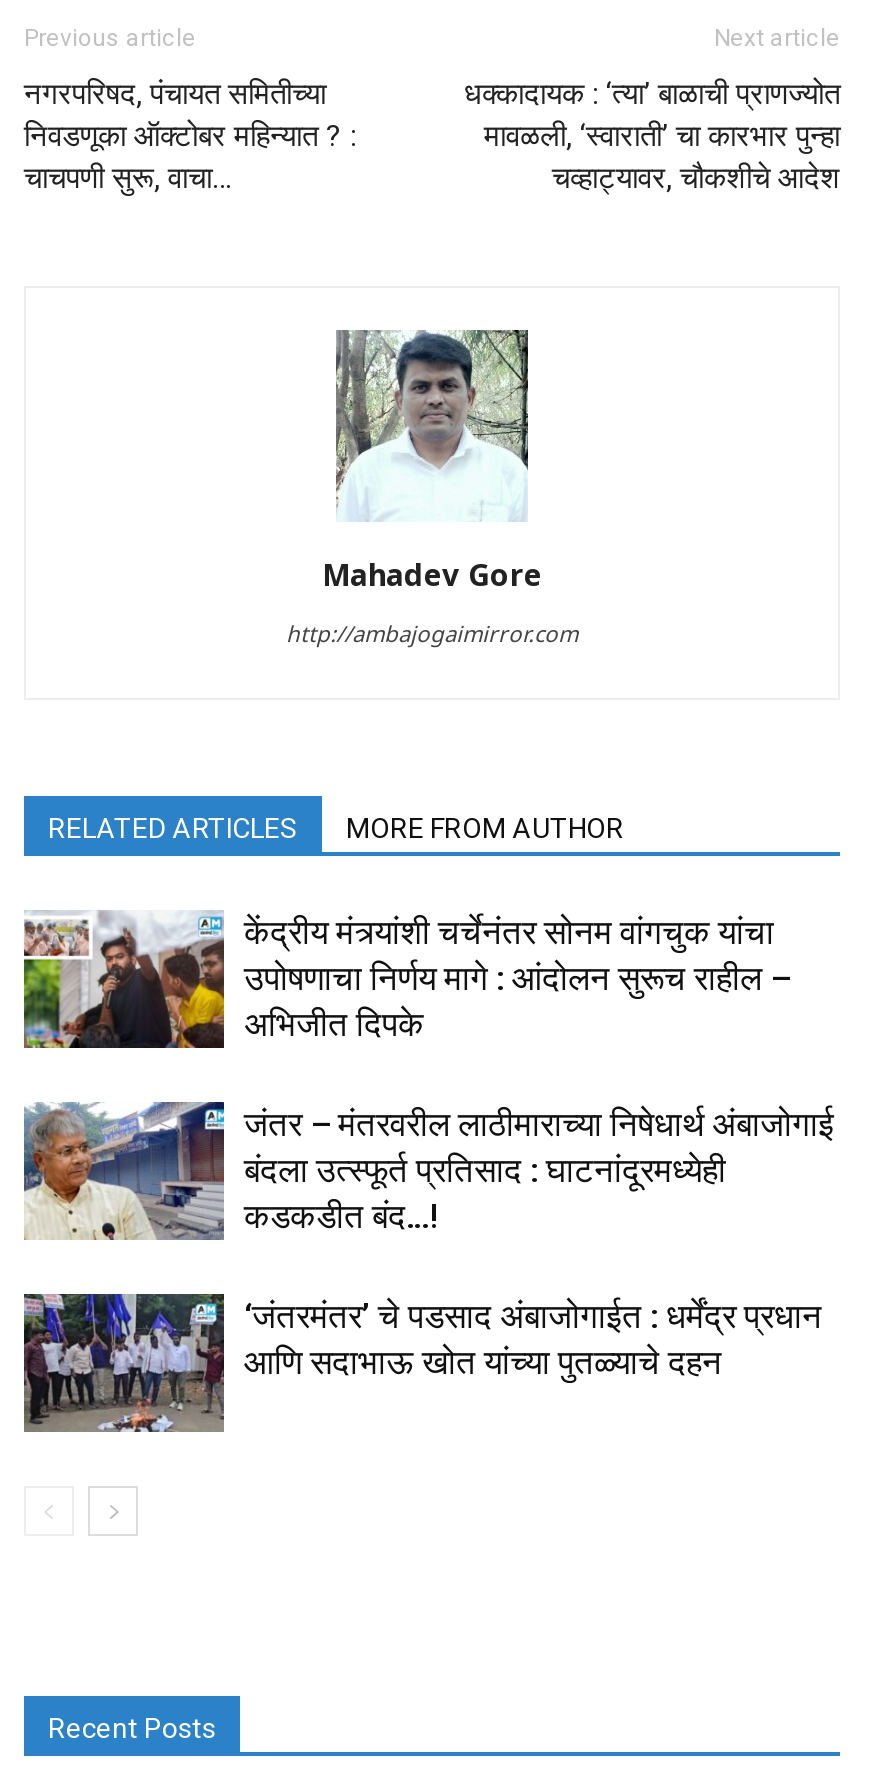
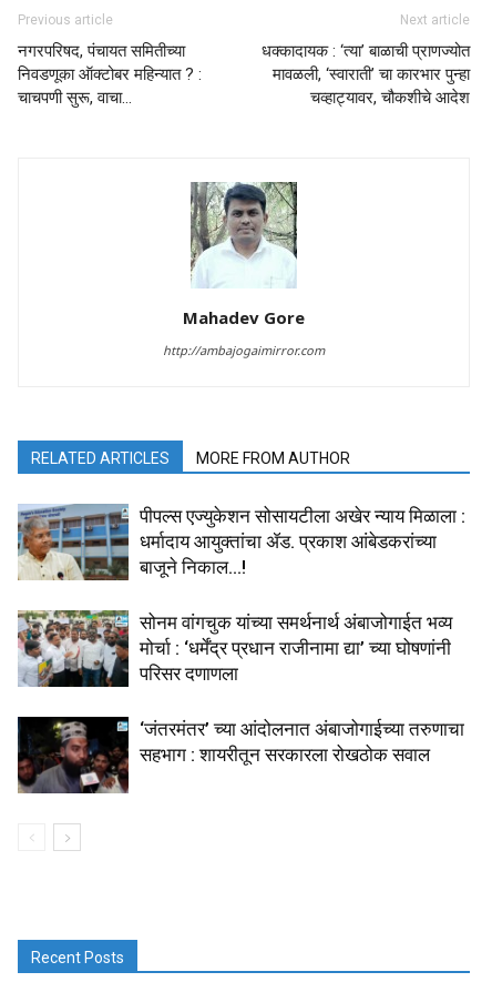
[22,909,790,1051] [image] | केंद्रीय मंत्र्यांशी चर्चेनंतर सोनम वांगचुक यांचा | उपोषणाचा निर्णय मागे : आंदोलन सुरूच राहील – | अभिजीत दिपके -> [17,503,465,581] [image] | पीपल्स एज्युकेशन सोसायटीला अखेर न्याय मिळाला : | धर्मादाय आयुक्तांचा ॲड. प्रकाश आंबेडकरांच्या | बाजूने निकाल…!
[22,1101,834,1241] [image] | जंतर – मंतरवरील लाठीमाराच्या निषेधार्थ अंबाजोगाई | बंदला उत्स्फूर्त प्रतिसाद : घाटनांदूरमध्येही | कडकडीत बंद…! -> [18,609,452,688] [image] | सोनम वांगचुक यांच्या समर्थनार्थ अंबाजोगाईत भव्य | मोर्चा : ‘धर्मेंद्र प्रधान राजीनामा द्या’ च्या घोषणांनी | परिसर दणाणला
[22,1293,822,1433] [image] | ‘जंतरमंतर’ चे पडसाद अंबाजोगाईत : धर्मेंद्र प्रधान | आणि सदाभाऊ खोत यांच्या पुतळ्याचे दहन -> [18,716,464,793] [image] | ‘जंतरमंतर’ च्या आंदोलनात अंबाजोगाईच्या तरुणाचा | सहभाग : शायरीतून सरकारला रोखठोक सवाल

